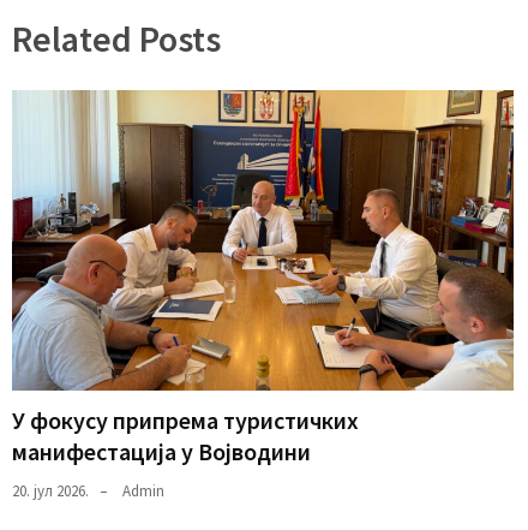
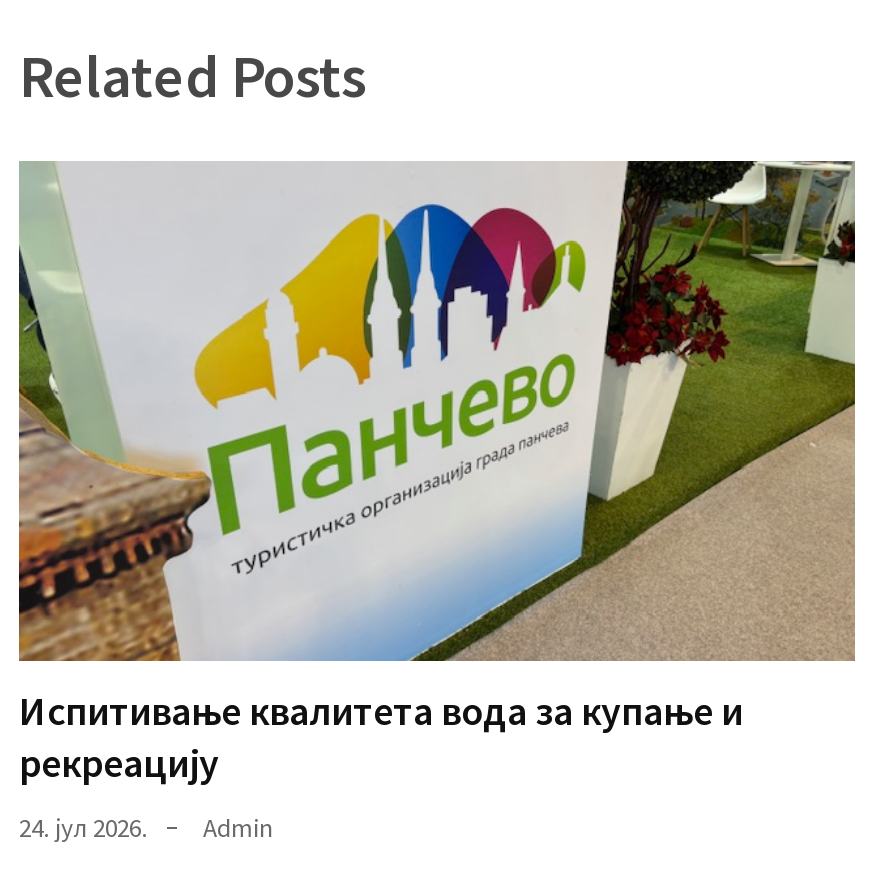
[11,89,514,466] [image] | У фокусу припрема туристичких | манифестација у Војводини -> [17,158,857,786] [image] | Испитивање квалитета вода за купање и | рекреацију
[12,481,164,501] 20. јул 2026. Admin -> [19,810,273,844] 24. јул 2026. Admin

